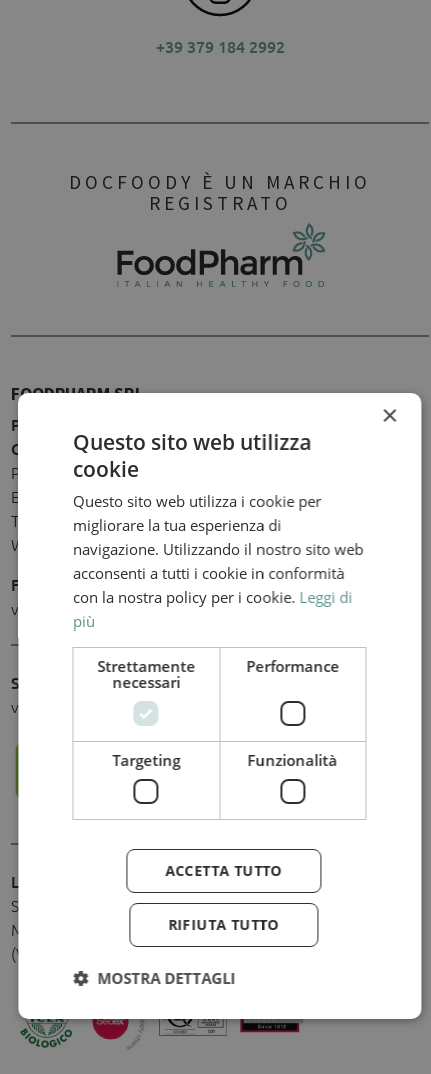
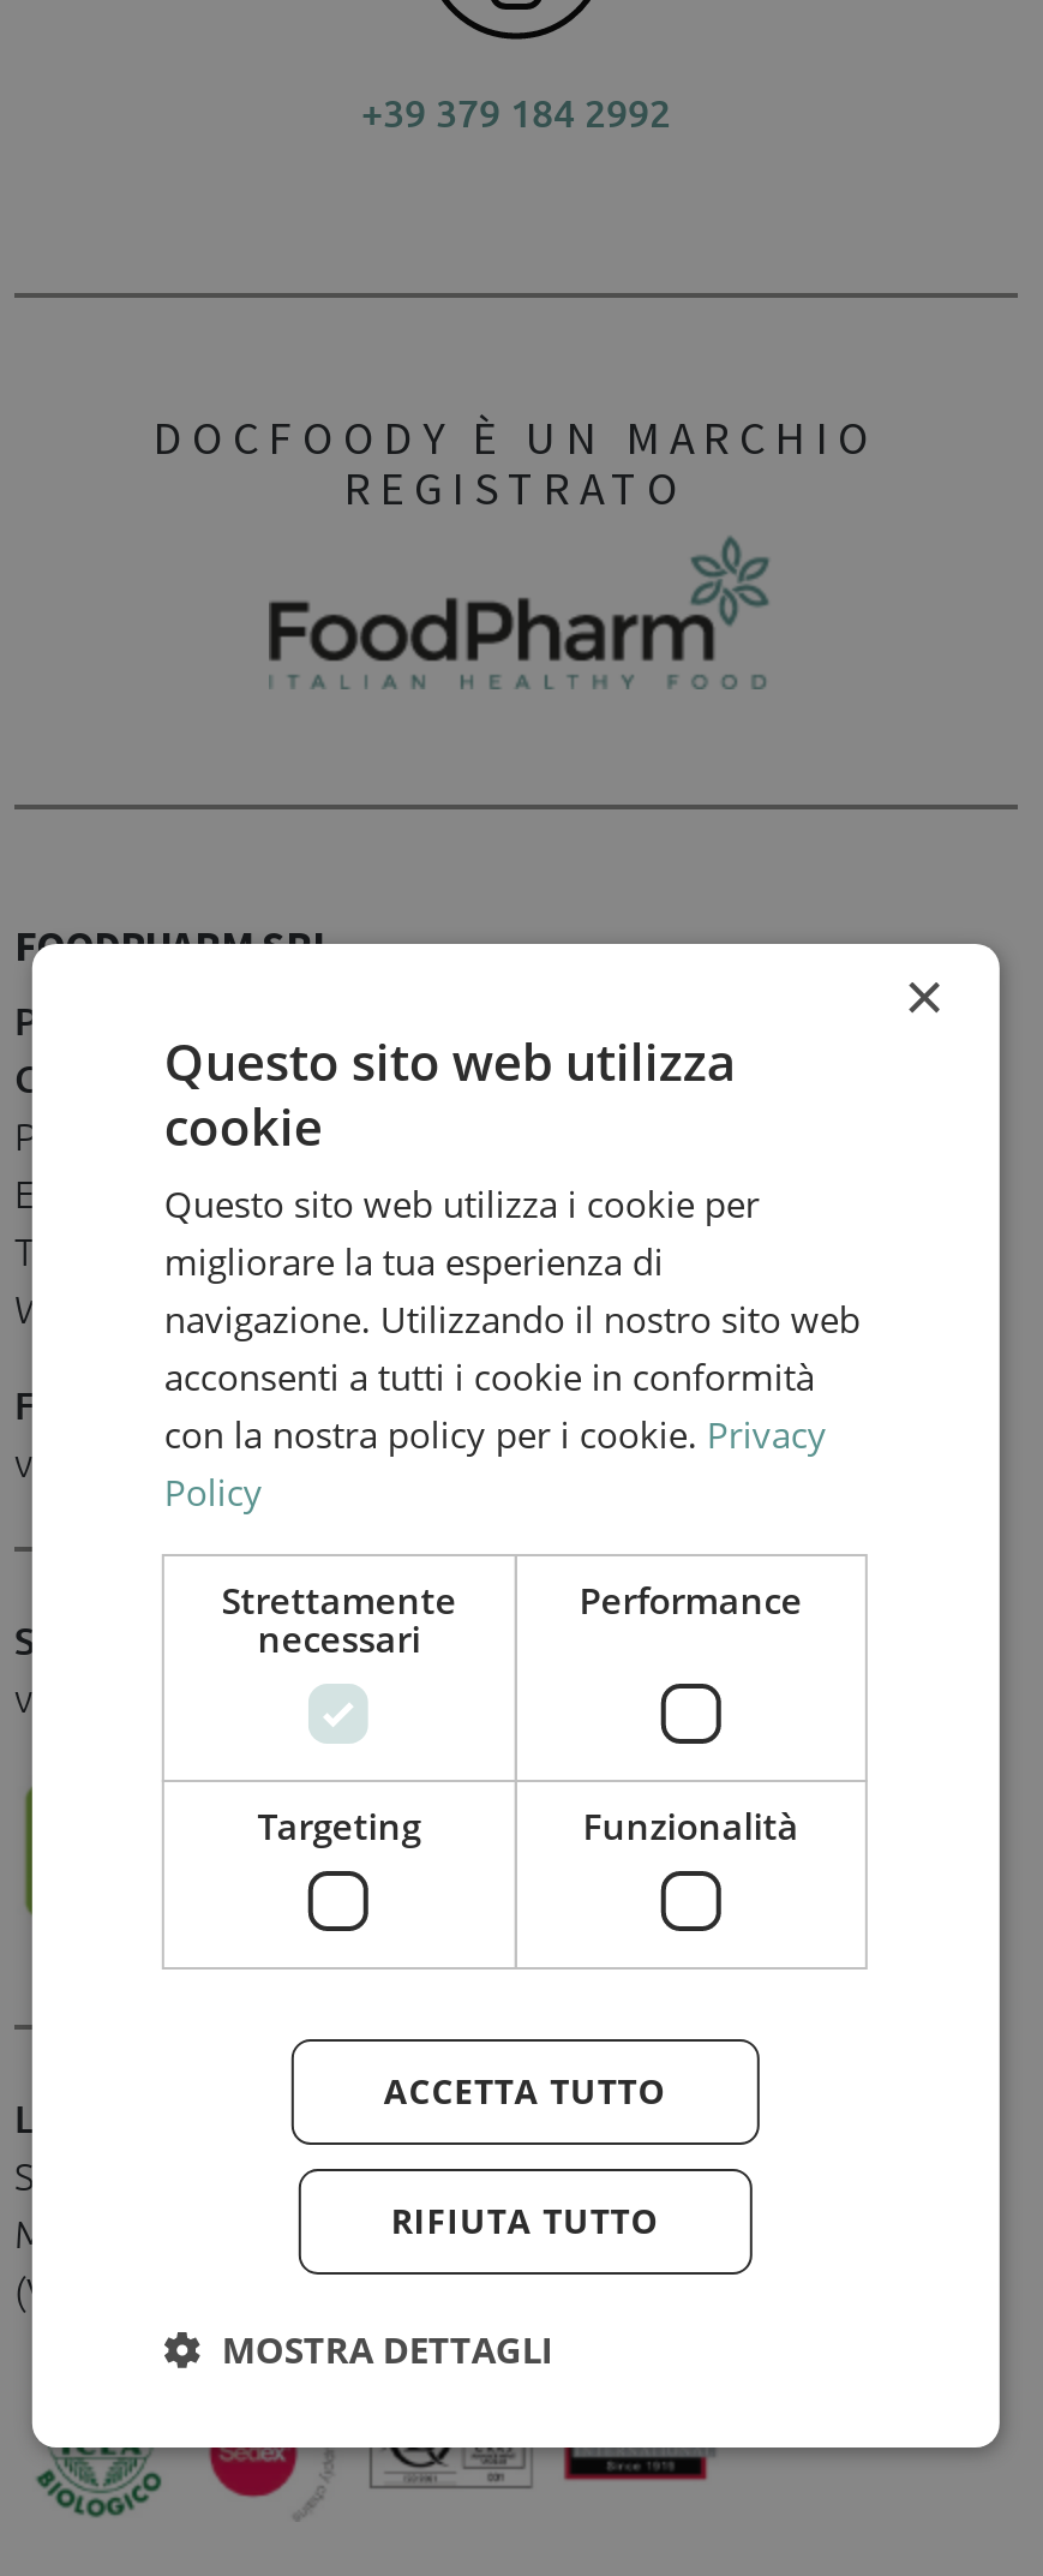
[73,587,352,631] con la nostra policy per i cookie. Leggi di | più -> [164,1410,827,1516] con la nostra policy per i cookie. Privacy | Policy

